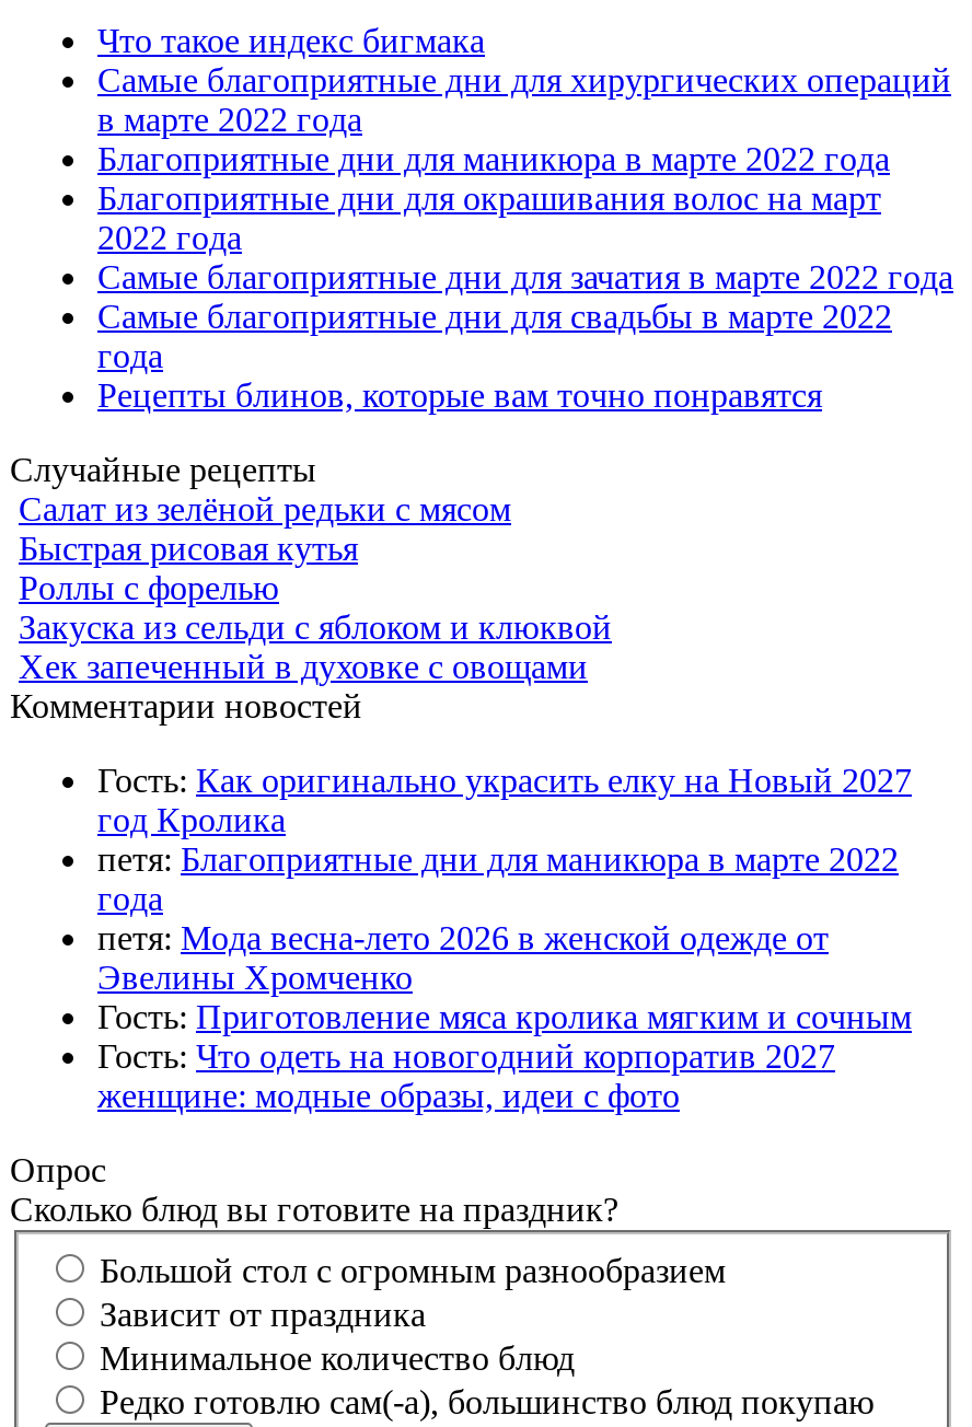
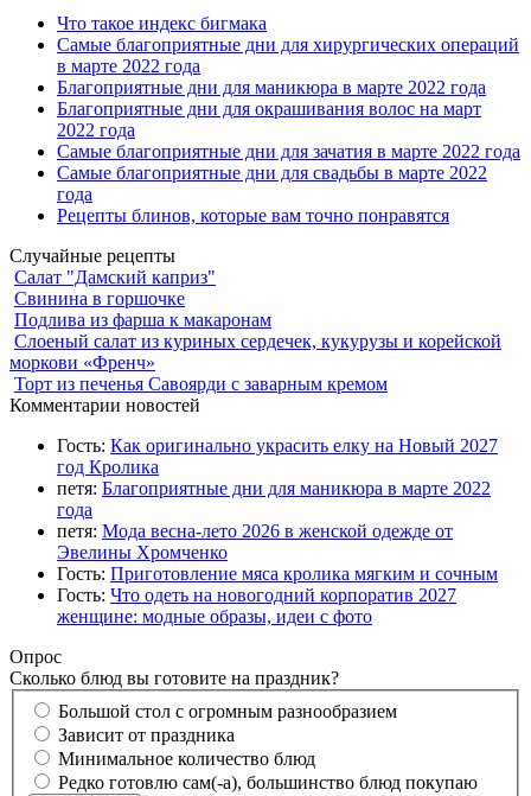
[19,491,612,685] Салат из зелёной редьки с мясом | Быстрая рисовая кутья | Роллы с форелью | Закуска из сельди с яблоком и клюквой | Хек запеченный в духовке с овощами -> [9,267,501,394] Салат "Дамский каприз" | Свинина в горшочке | Подлива из фарша к макаронам | Слоеный салат из куриных сердечек, кукурузы и корейской | моркови «Френч» | Торт из печенья Савоярди с заварным кремом

